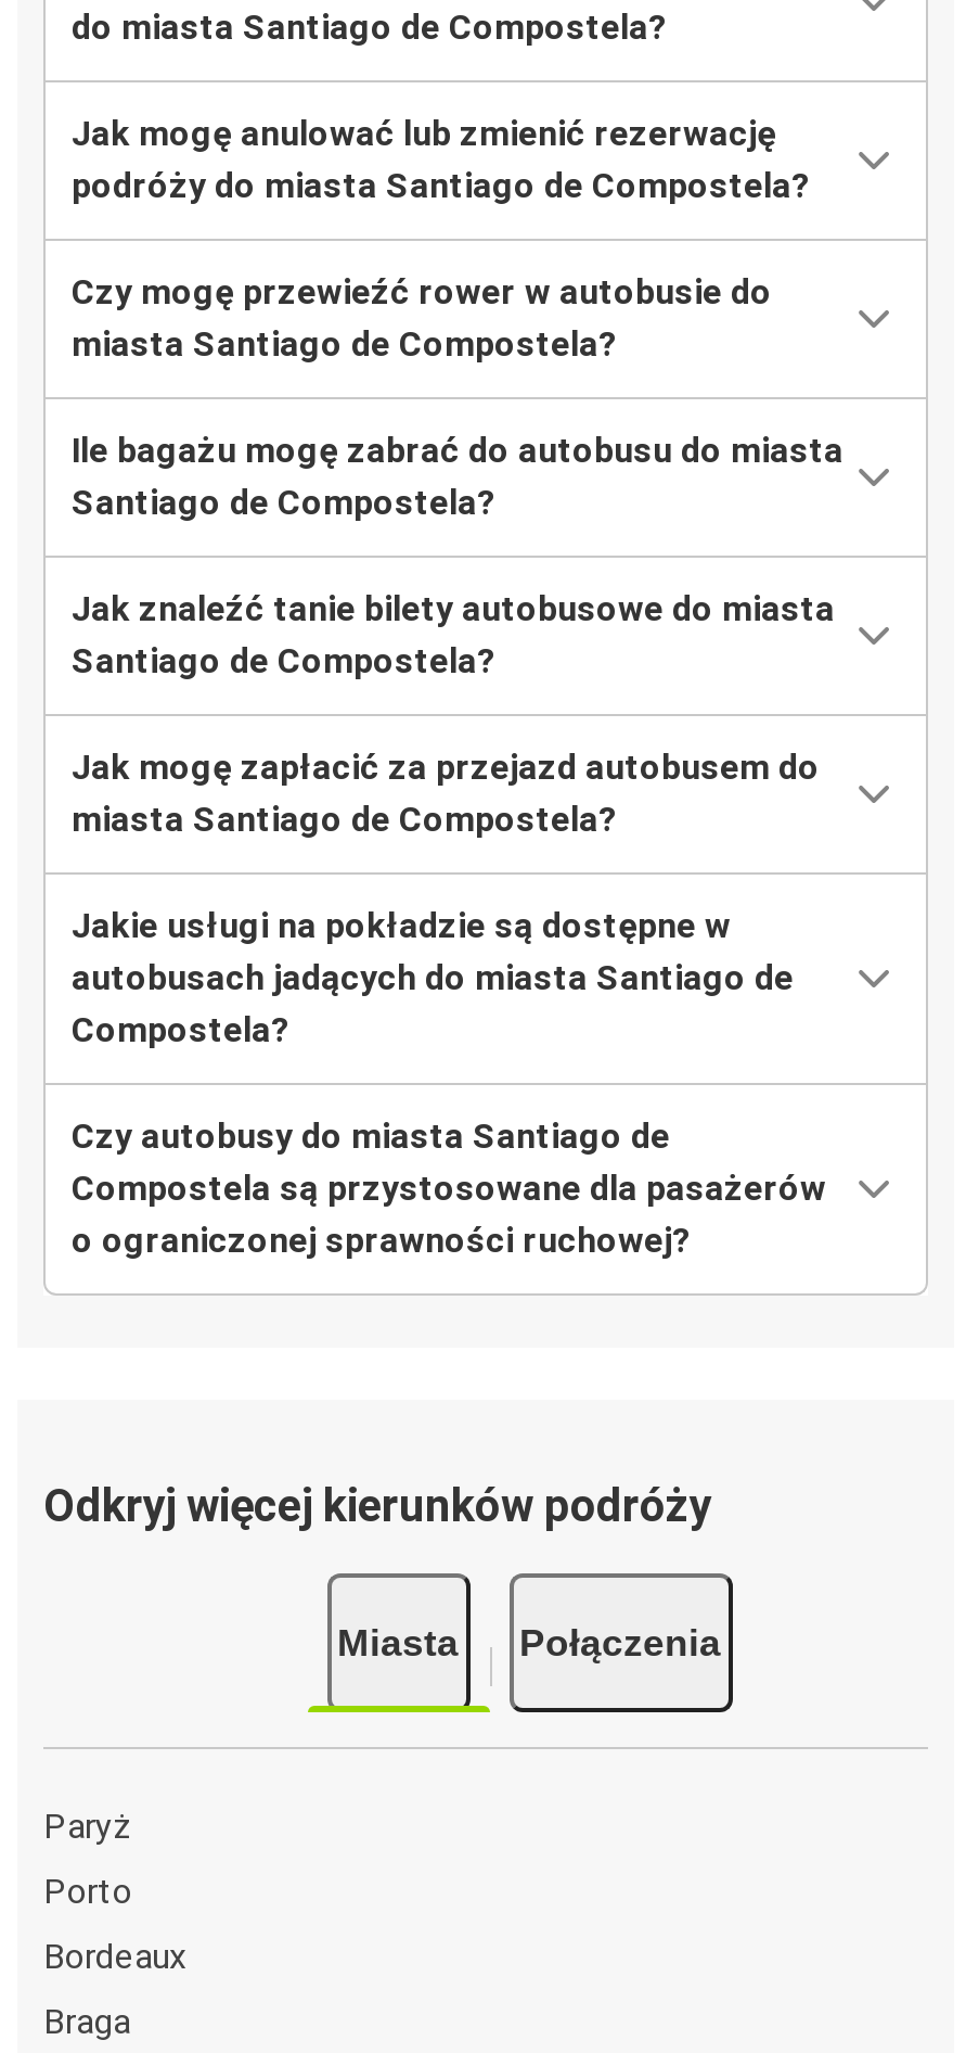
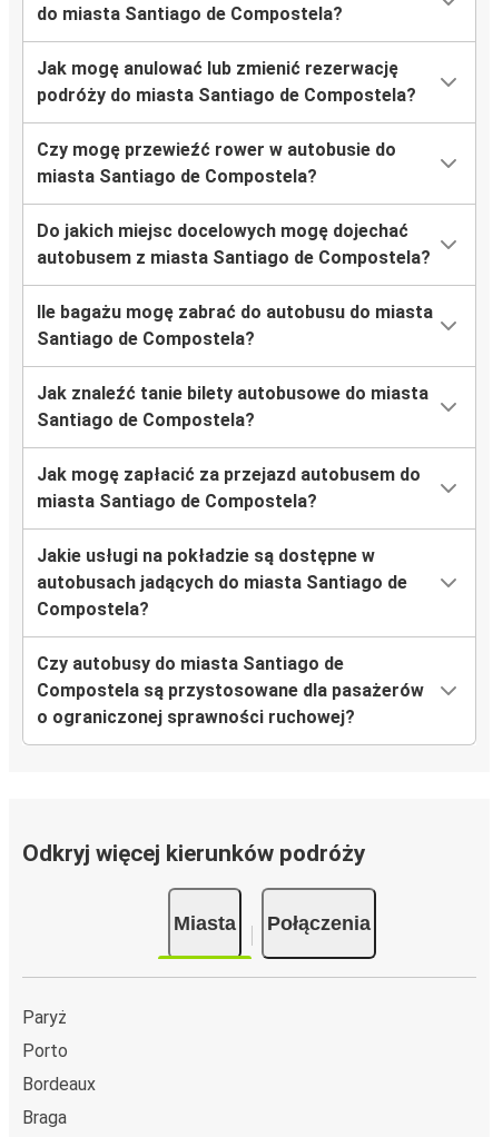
none -> [37,220,431,268] Do jakich miejsc docelowych mogę dojechać | autobusem z miasta Santiago de Compostela?

